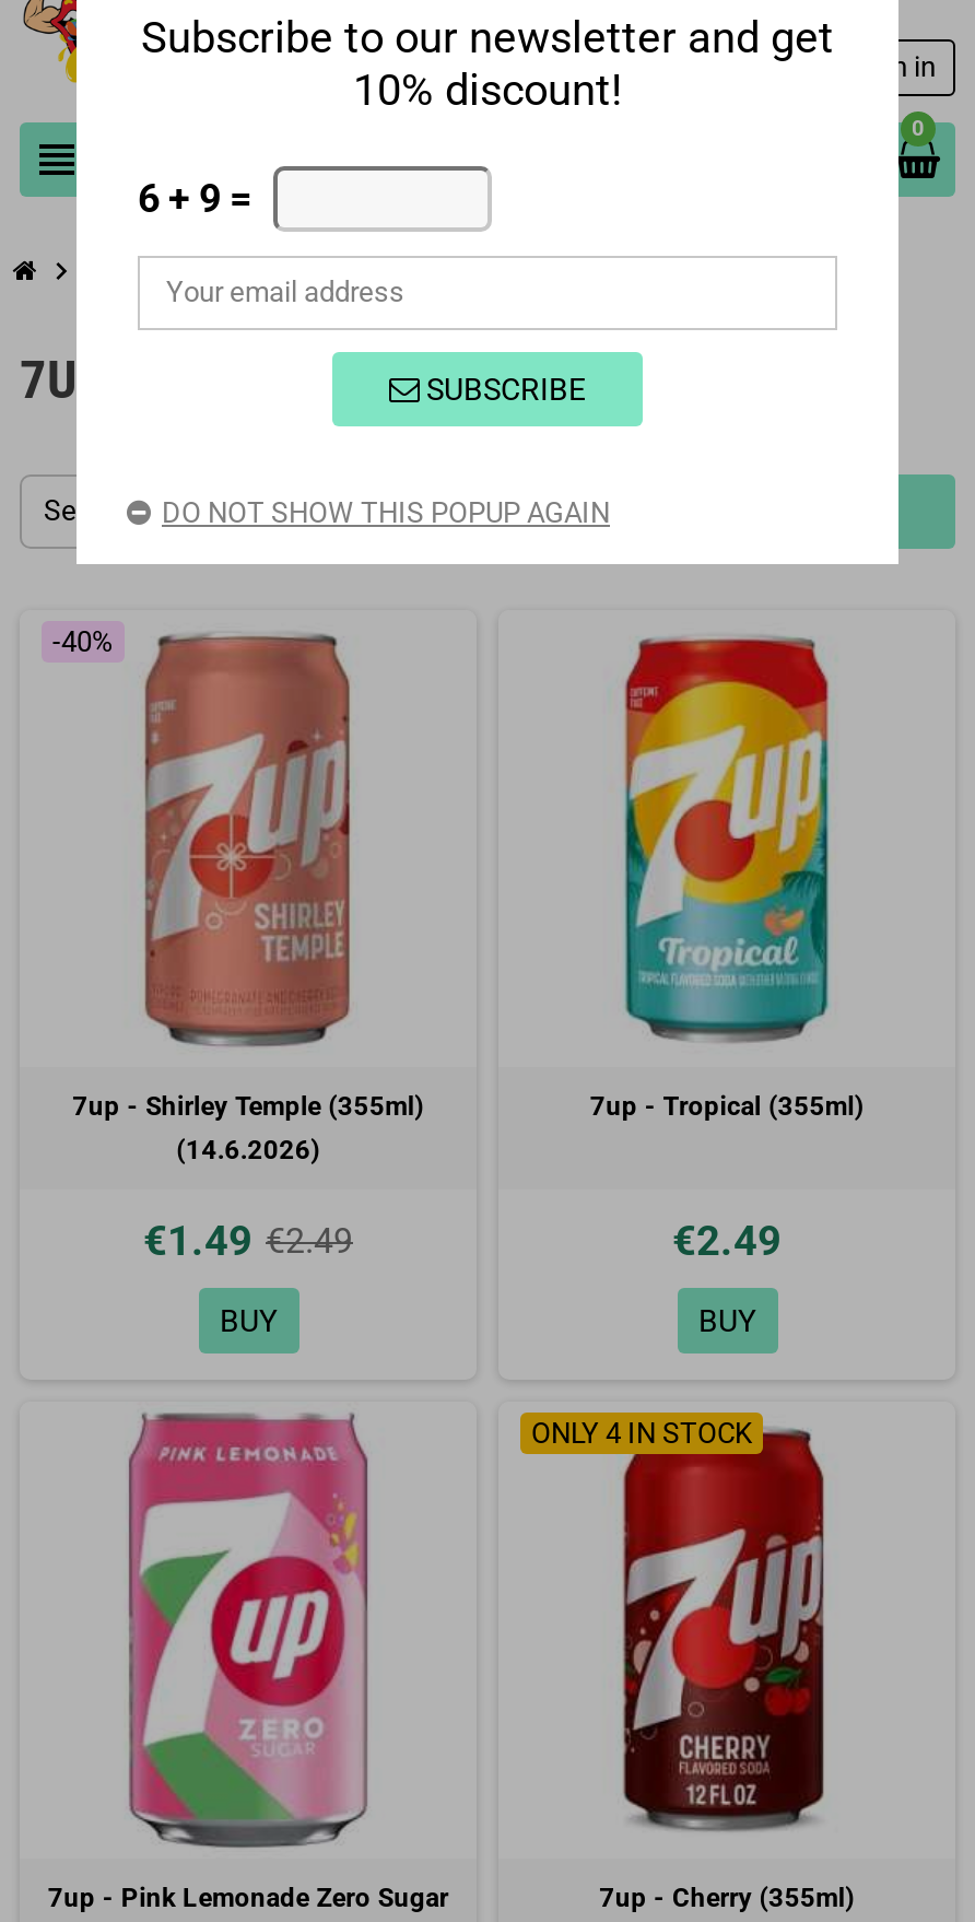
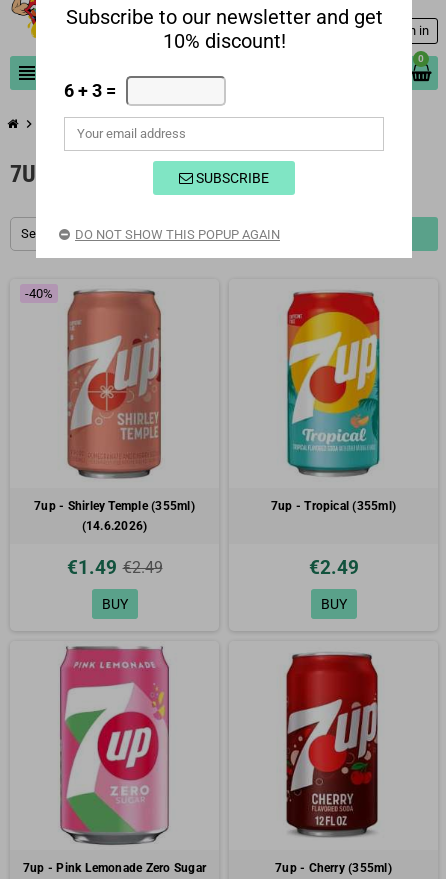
[138,174,251,220] 6 + 9 = -> [64,80,116,101] 6 + 3 =
[531,1418,752,1451] ONLY 4 IN STOCK -> none

